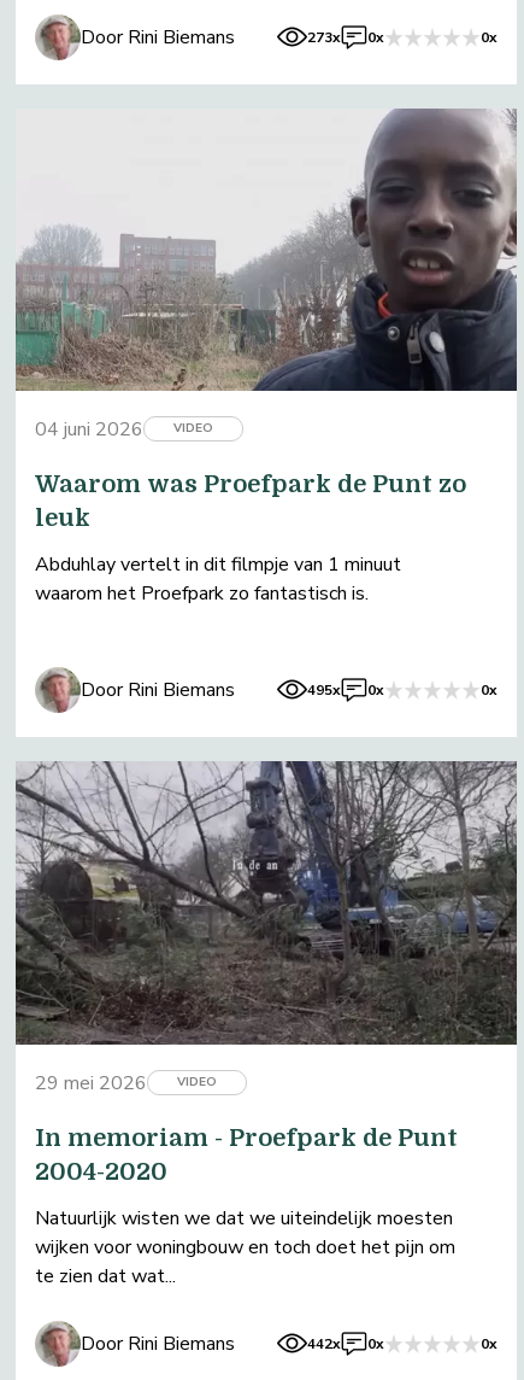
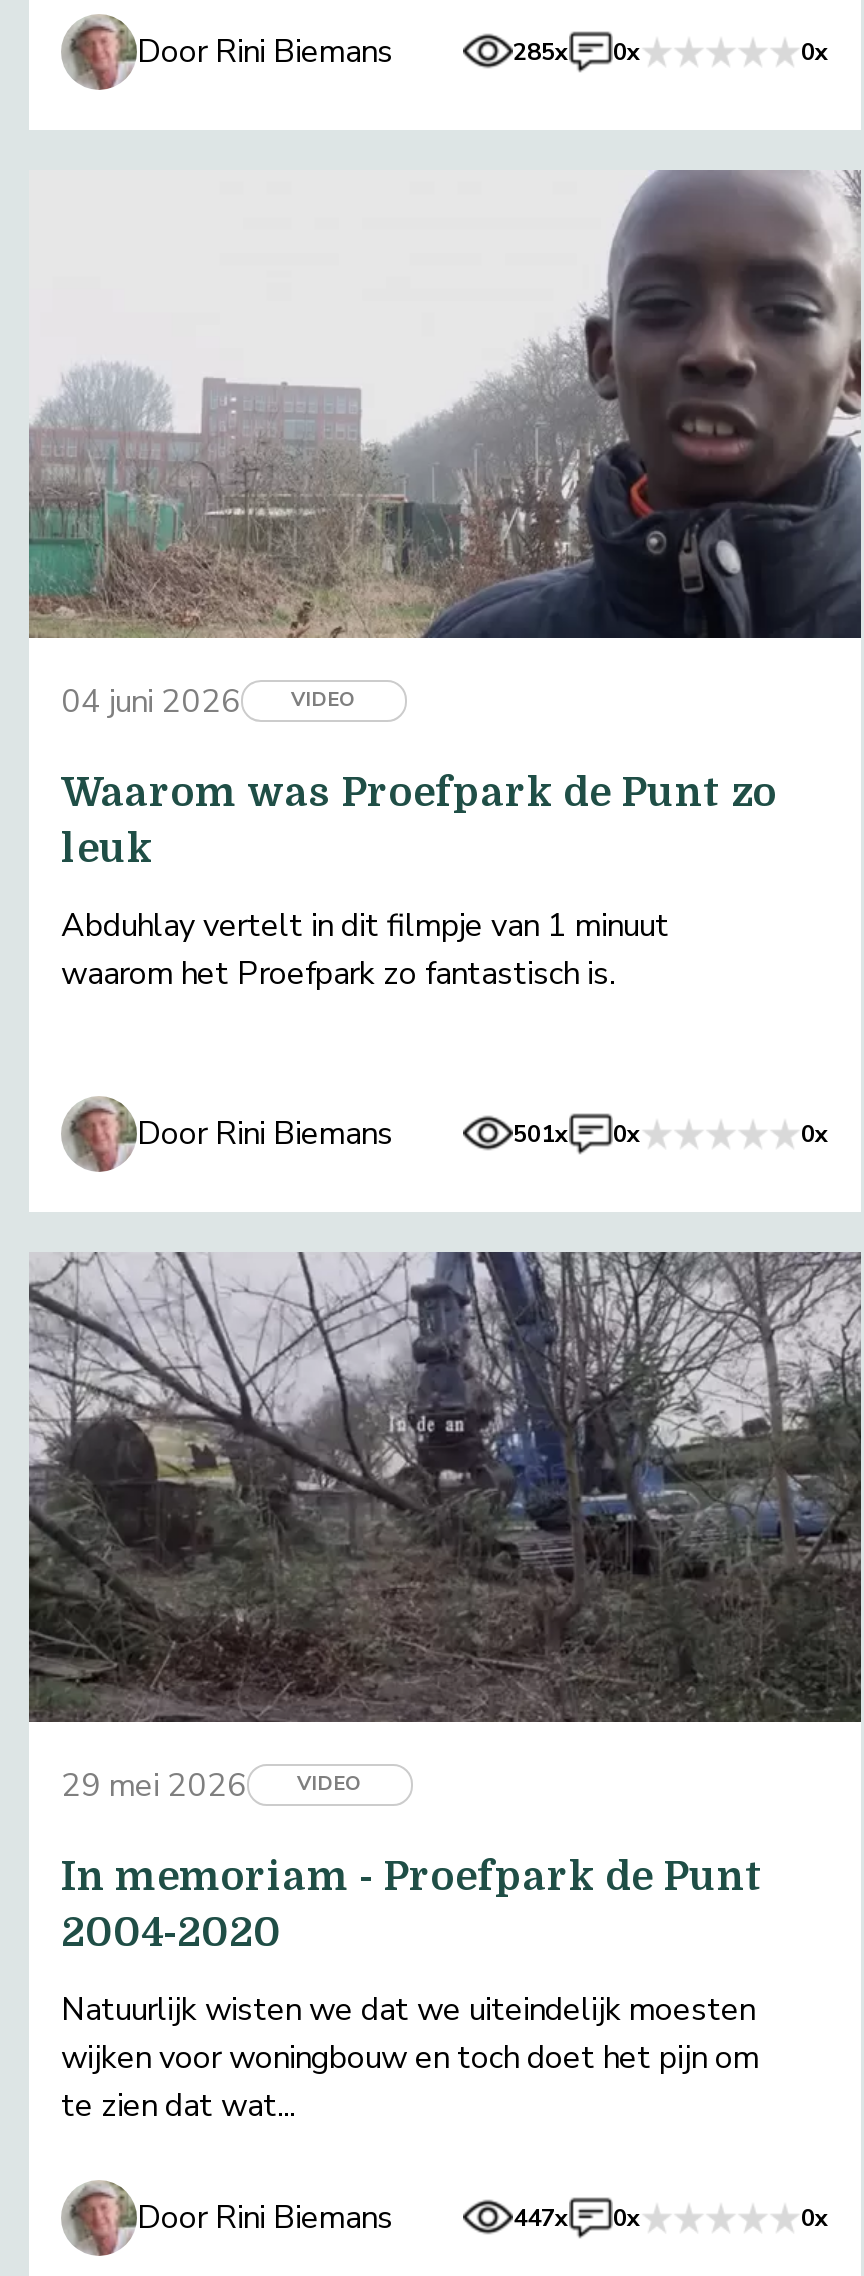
[307,27,341,46] 273x -> [513,35,569,67] 285x
[307,680,341,700] 495x -> [513,1118,569,1150] 501x
[307,1334,341,1353] 442x -> [513,2202,569,2234] 447x

